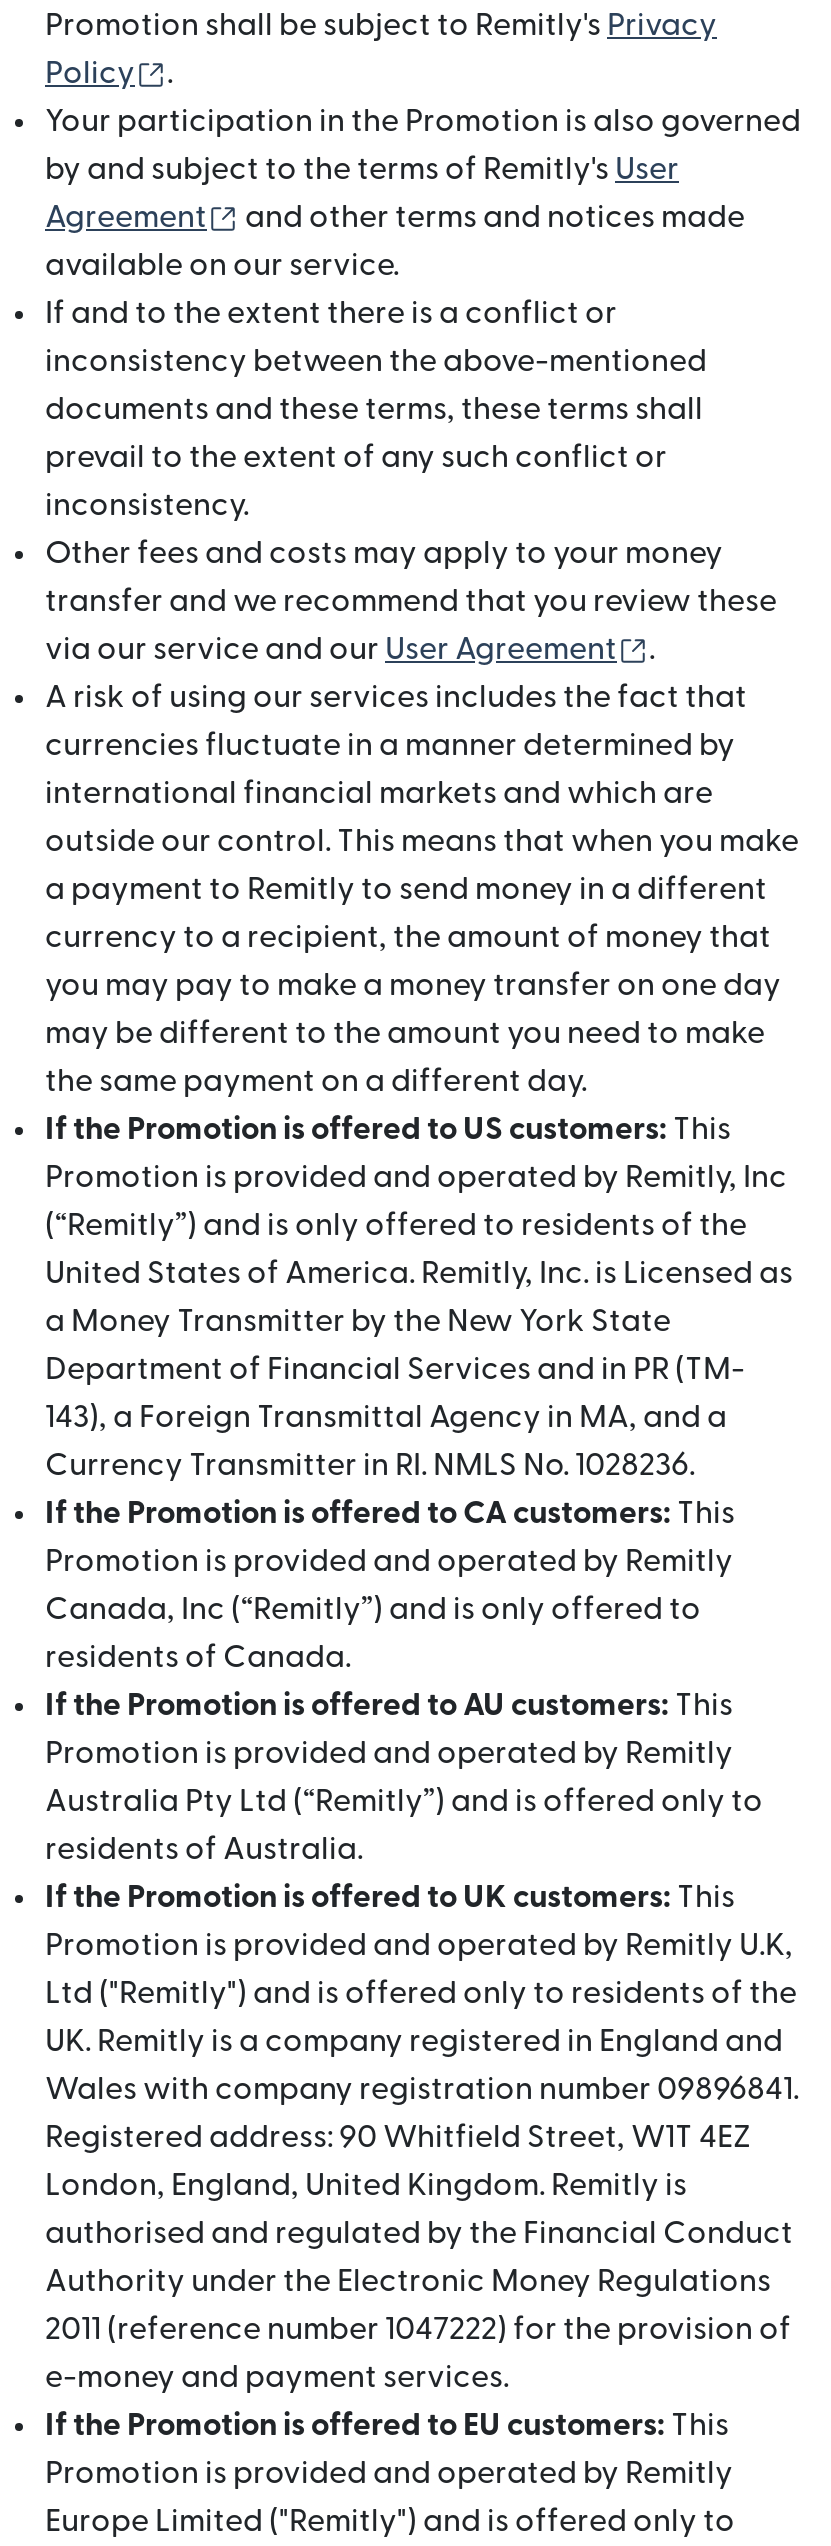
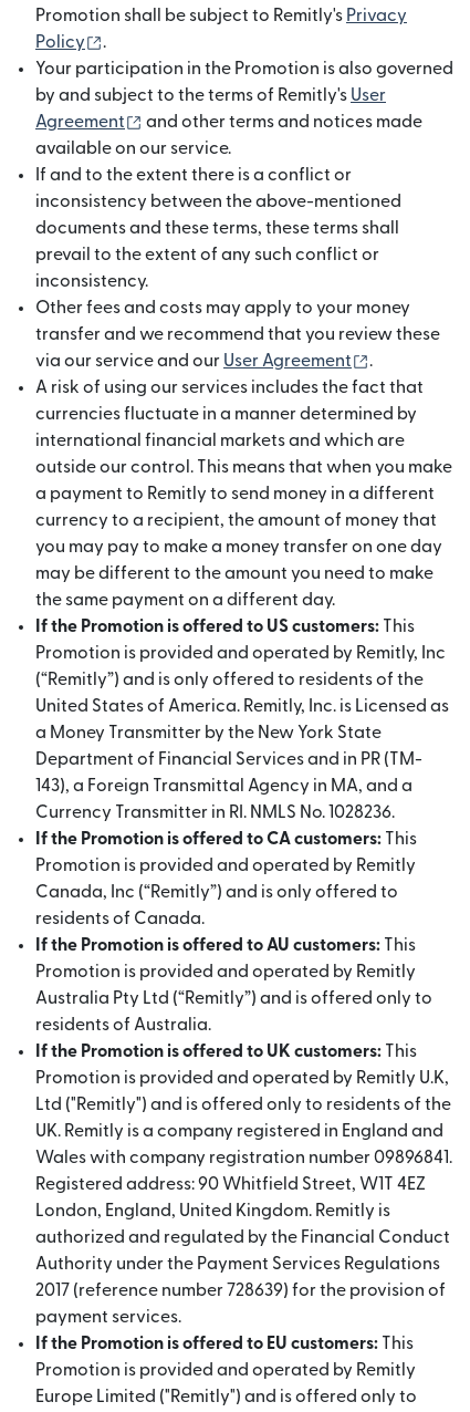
[45,2217,793,2249] authorised and regulated by the Financial Conduct -> [35,1228,450,1246] authorized and regulated by the Financial Conduct
[45,2265,771,2297] Authority under the Electronic Money Regulations -> [35,1255,440,1273] Authority under the Payment Services Regulations
[45,2313,791,2345] 2011 (reference number 1047222) for the provision of -> [35,1281,446,1299] 2017 (reference number 728639) for the provision of
[45,2361,509,2393] e-money and payment services. -> [35,1308,181,1326] payment services.

